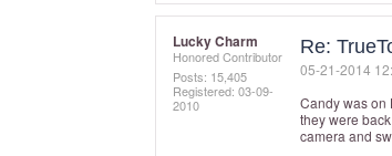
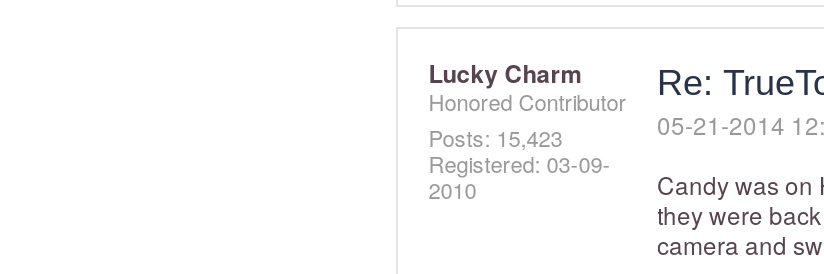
[173,67,247,85] Posts: 15,405 -> [428,121,562,153] Posts: 15,423

